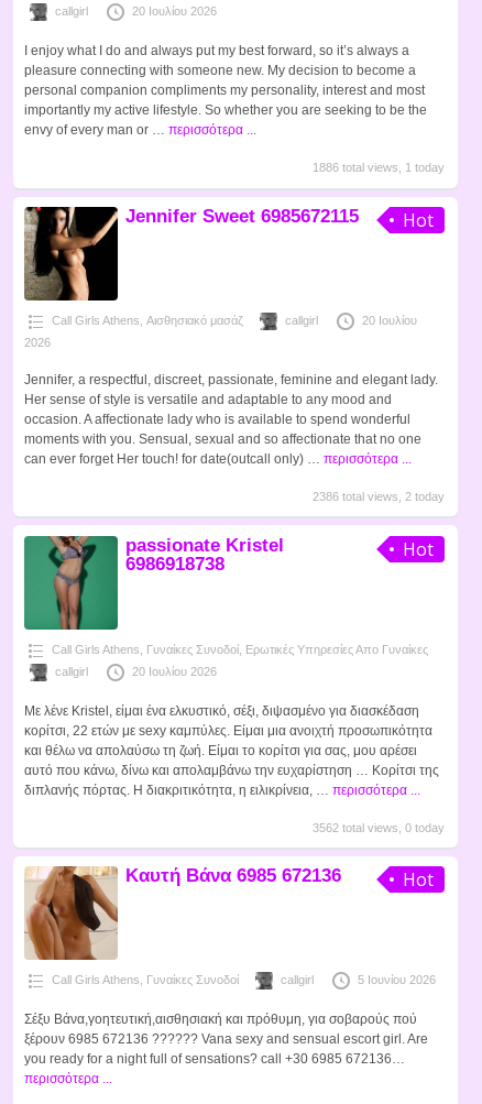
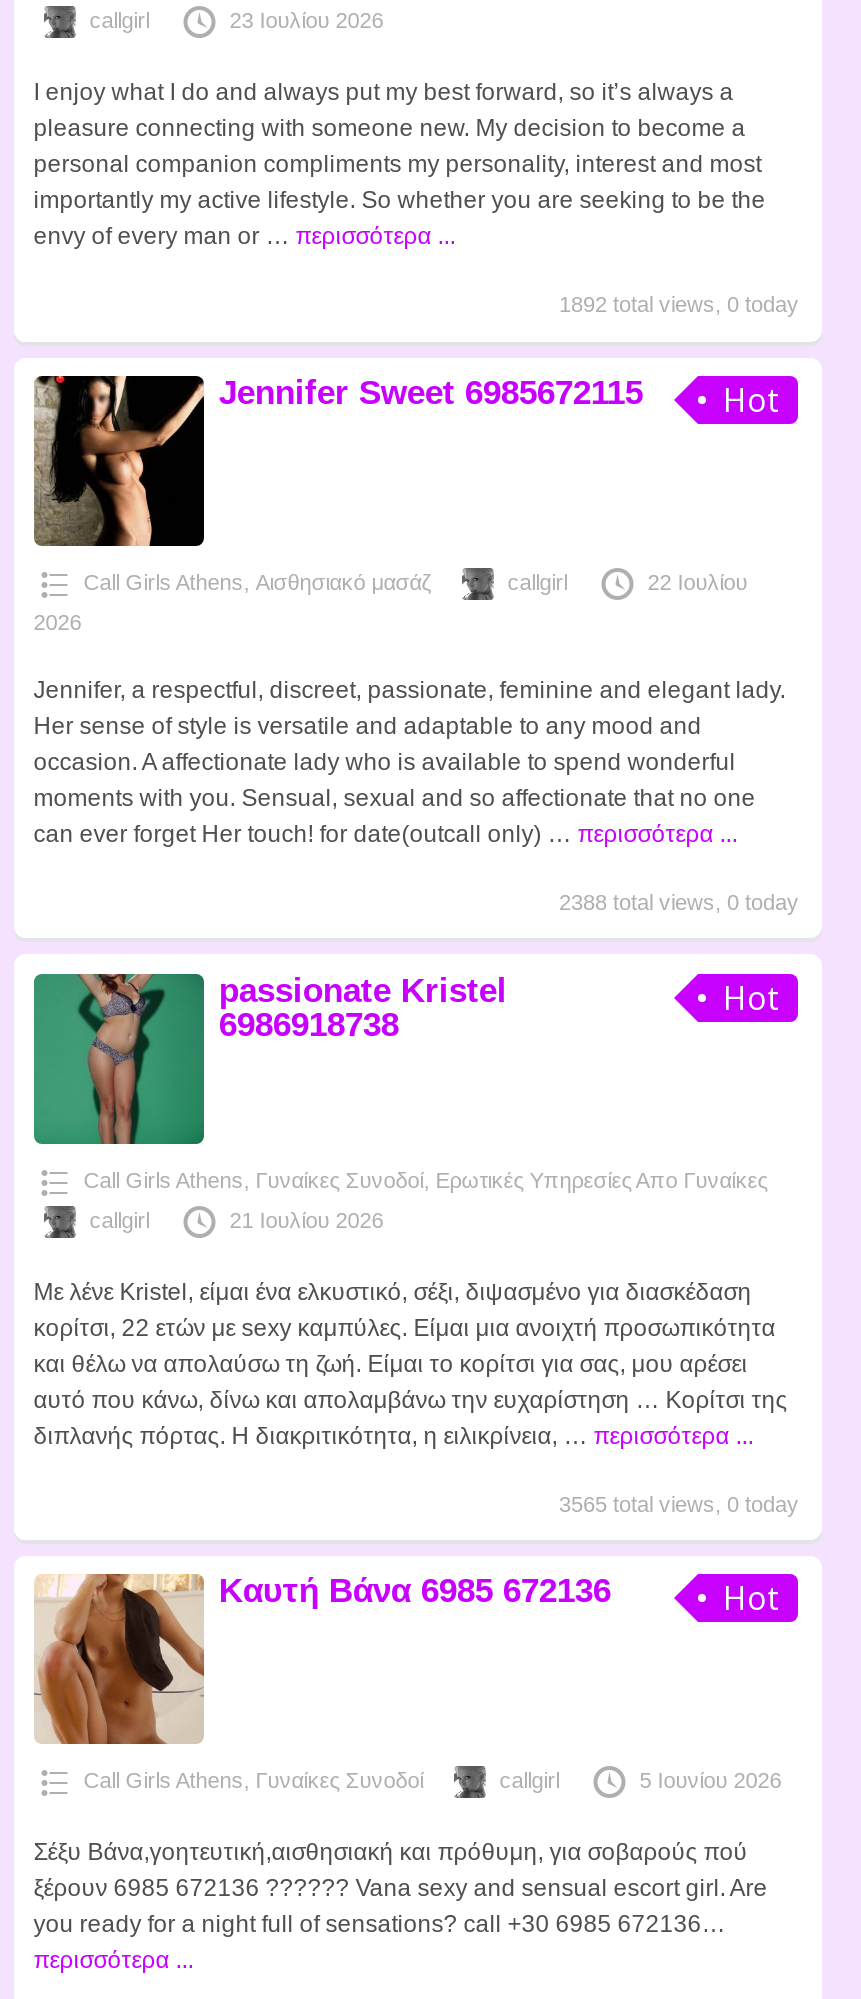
[132,5,217,18] 20 Ιουλίου 2026 -> [230,8,384,32] 23 Ιουλίου 2026
[313,161,445,174] 1886 total views, 1 today -> [559,292,799,316] 1892 total views, 0 today
[362,314,417,327] 20 Ιουλίου -> [648,570,748,594] 22 Ιουλίου
[313,490,445,503] 2386 total views, 2 today -> [559,890,799,914] 2388 total views, 0 today
[132,664,217,678] 20 Ιουλίου 2026 -> [230,1207,384,1231] 21 Ιουλίου 2026
[313,821,445,834] 3562 total views, 0 today -> [559,1491,799,1515] 3565 total views, 0 today

